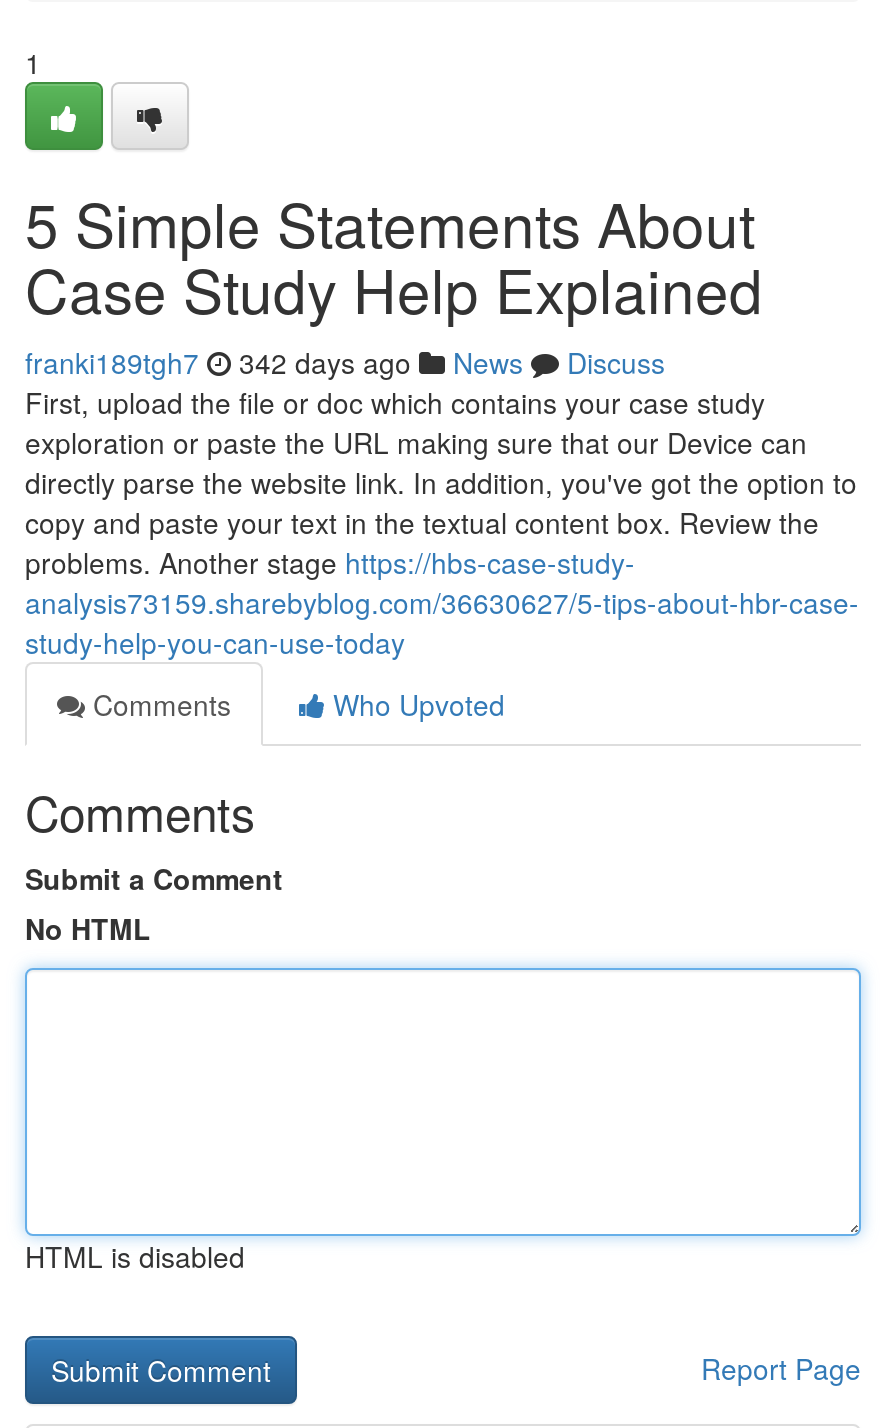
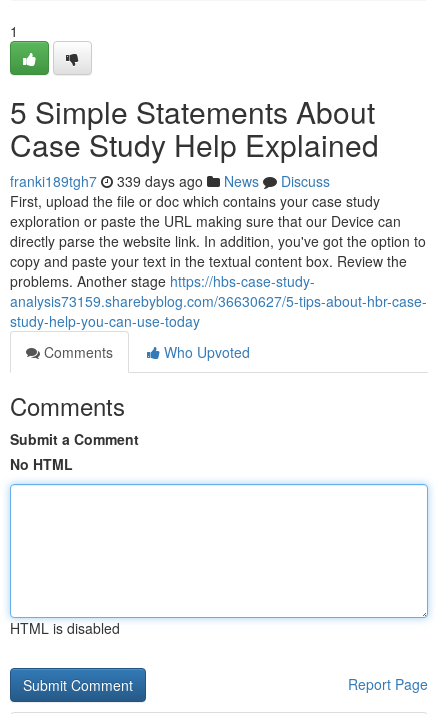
[25,342,665,382] franki189tgh7 342 days ago News Discuss -> [10,171,330,191] franki189tgh7 339 days ago News Discuss

